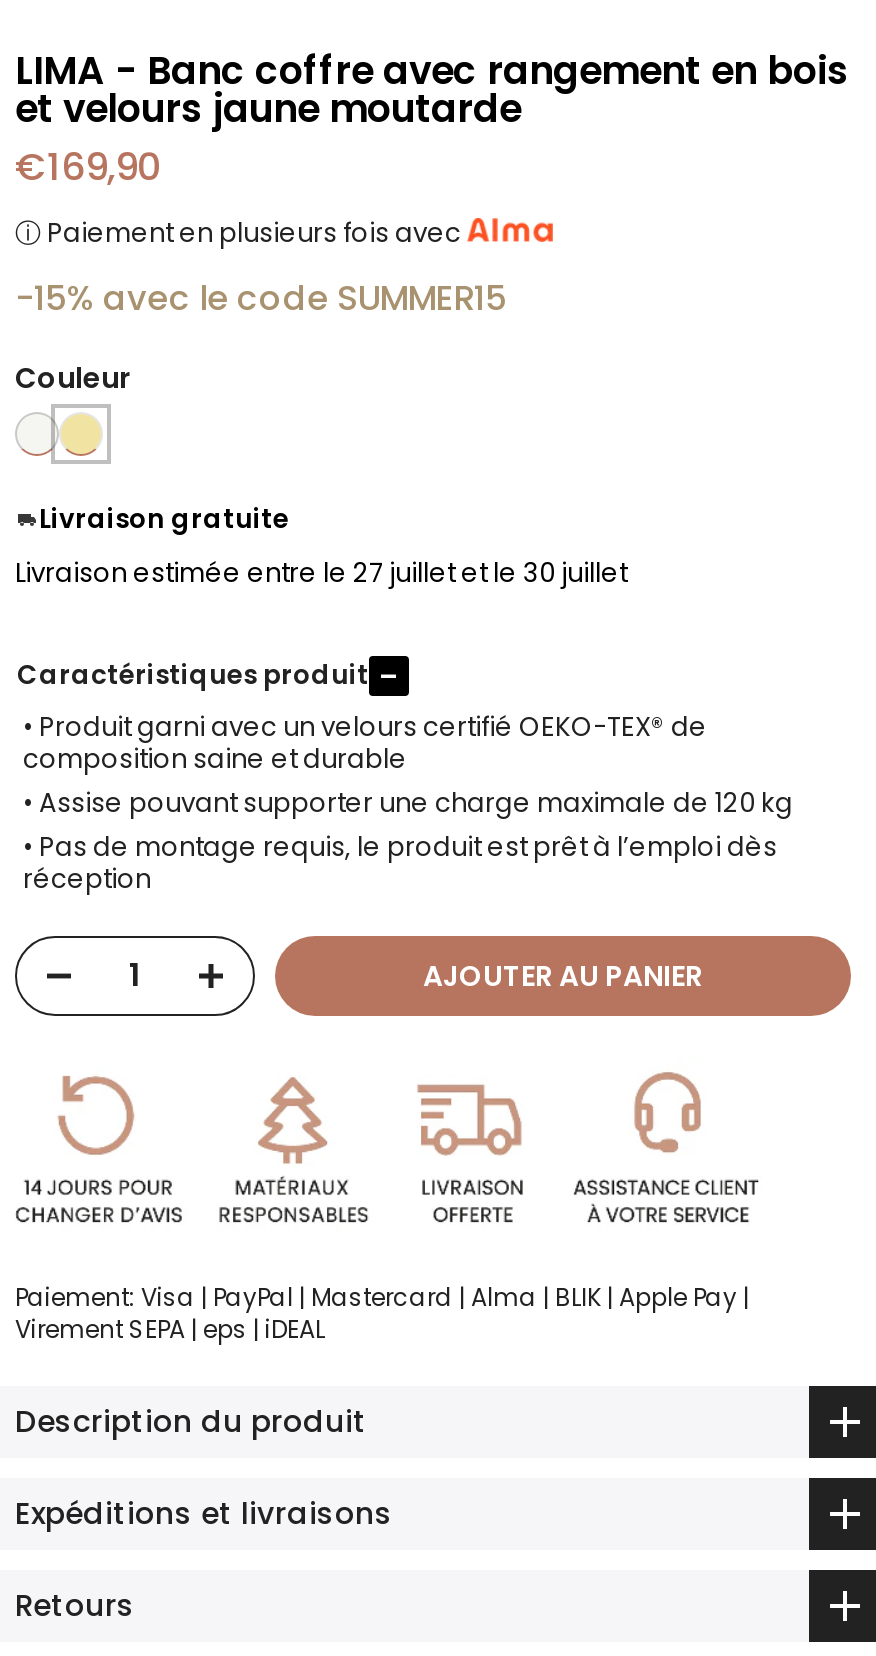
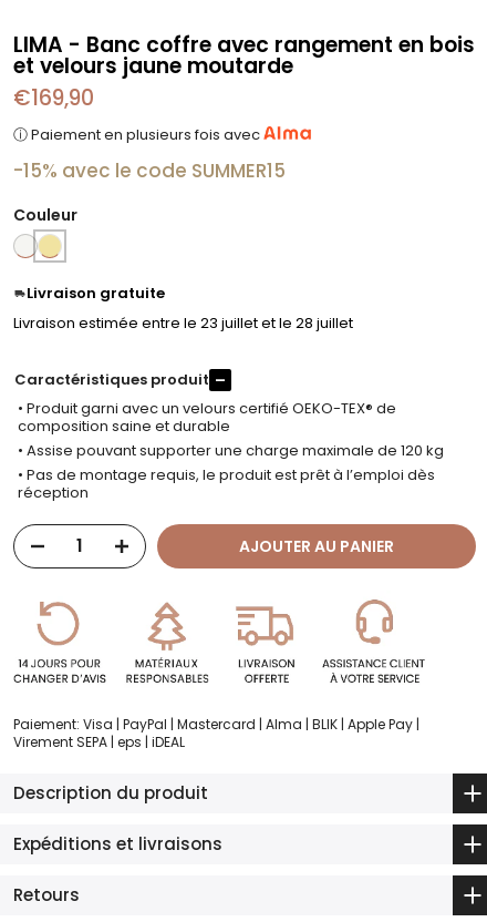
[15,554,627,592] Livraison estimée entre le 27 juillet et le 30 juillet -> [13,312,353,333] Livraison estimée entre le 23 juillet et le 28 juillet

